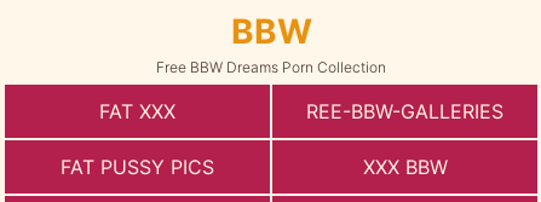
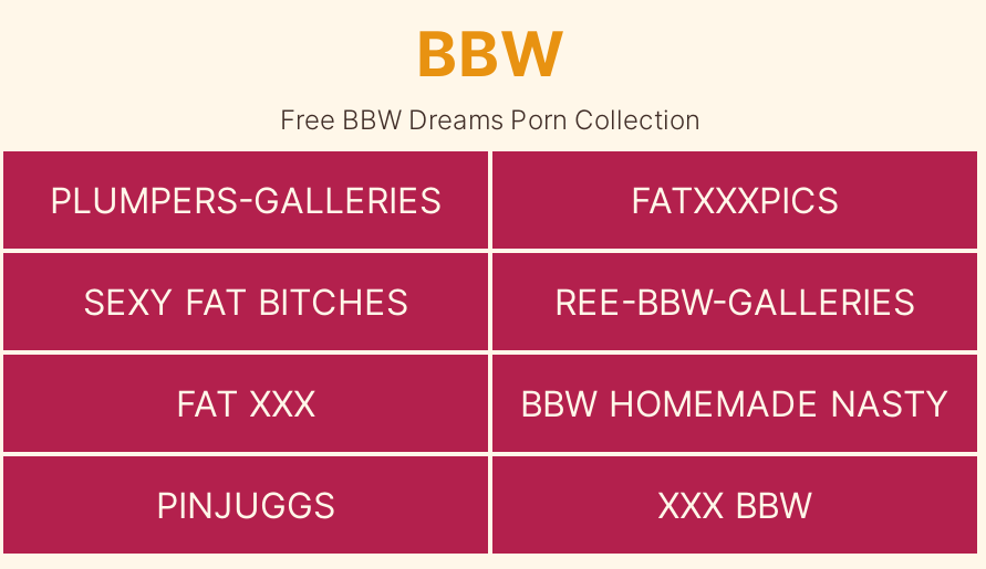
none -> [50,178,839,324] PLUMPERS-GALLERIES | FATXXXPICS | SEXY FAT BITCHES
moved [306,99,503,123] -> [554,280,915,324]: REE-BBW-GALLERIES
none -> [520,381,949,425] BBW HOMEMADE NASTY
[61,155,214,179] FAT PUSSY PICS -> [156,483,335,527] PINJUGGS

